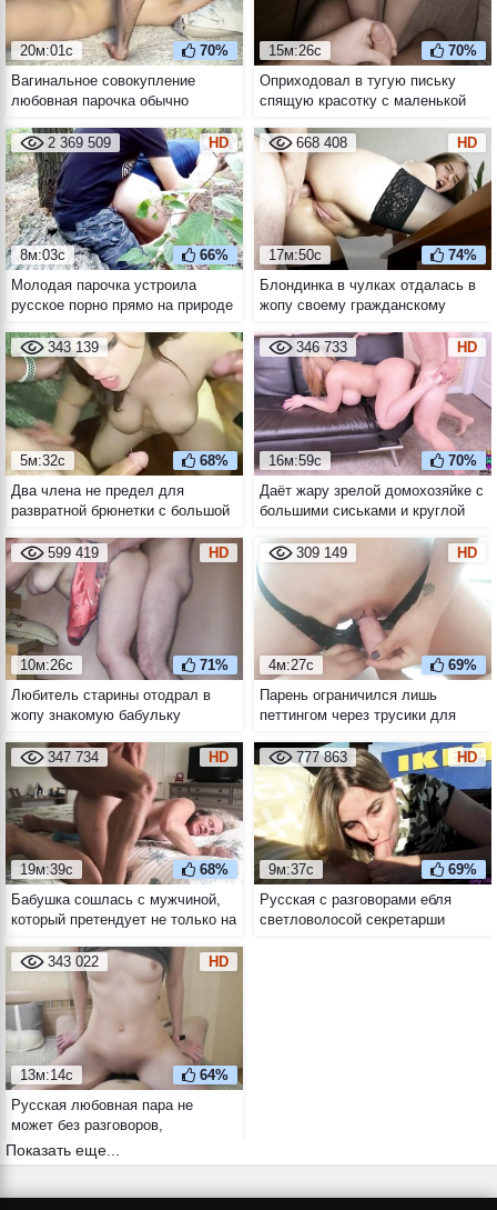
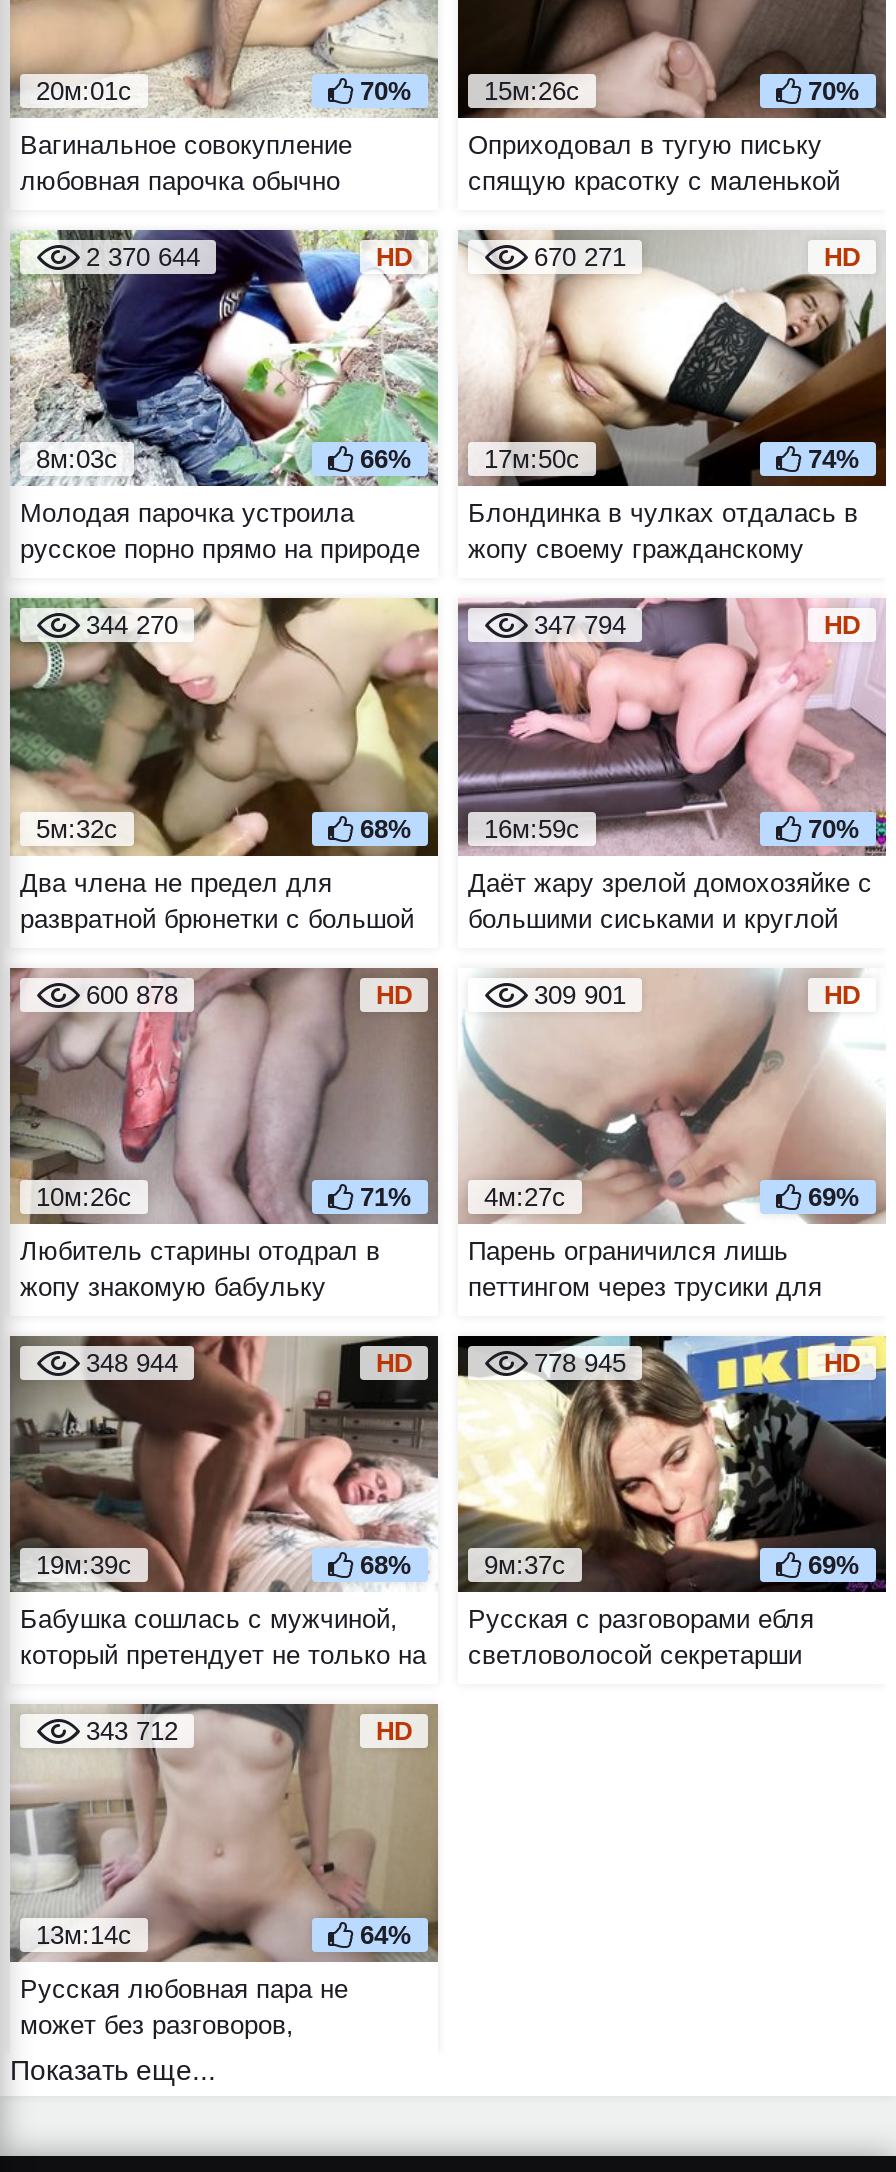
[48,134,111,151] 2 369 509 -> [86,242,200,272] 2 370 644
[296,134,347,151] 668 408 -> [534,242,626,272] 670 271
[48,339,99,356] 343 139 -> [86,610,178,640] 344 270
[296,339,347,356] 346 733 -> [534,610,626,640] 347 794
[48,544,99,561] 599 419 -> [86,979,178,1009] 600 878
[296,544,347,561] 309 149 -> [534,979,626,1009] 309 901
[48,749,99,765] 347 734 -> [86,1348,178,1378] 348 944
[296,749,347,765] 777 863 -> [534,1348,626,1378] 778 945
[48,954,99,970] 343 022 -> [86,1717,178,1747] 343 712

